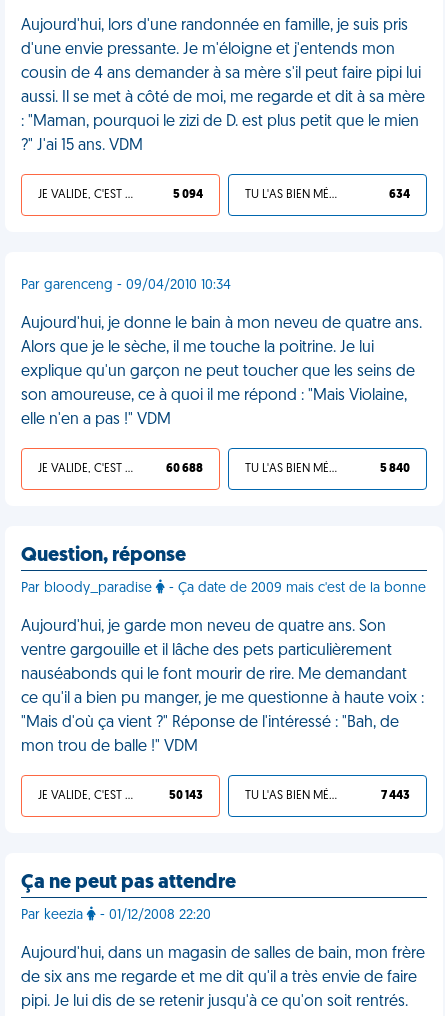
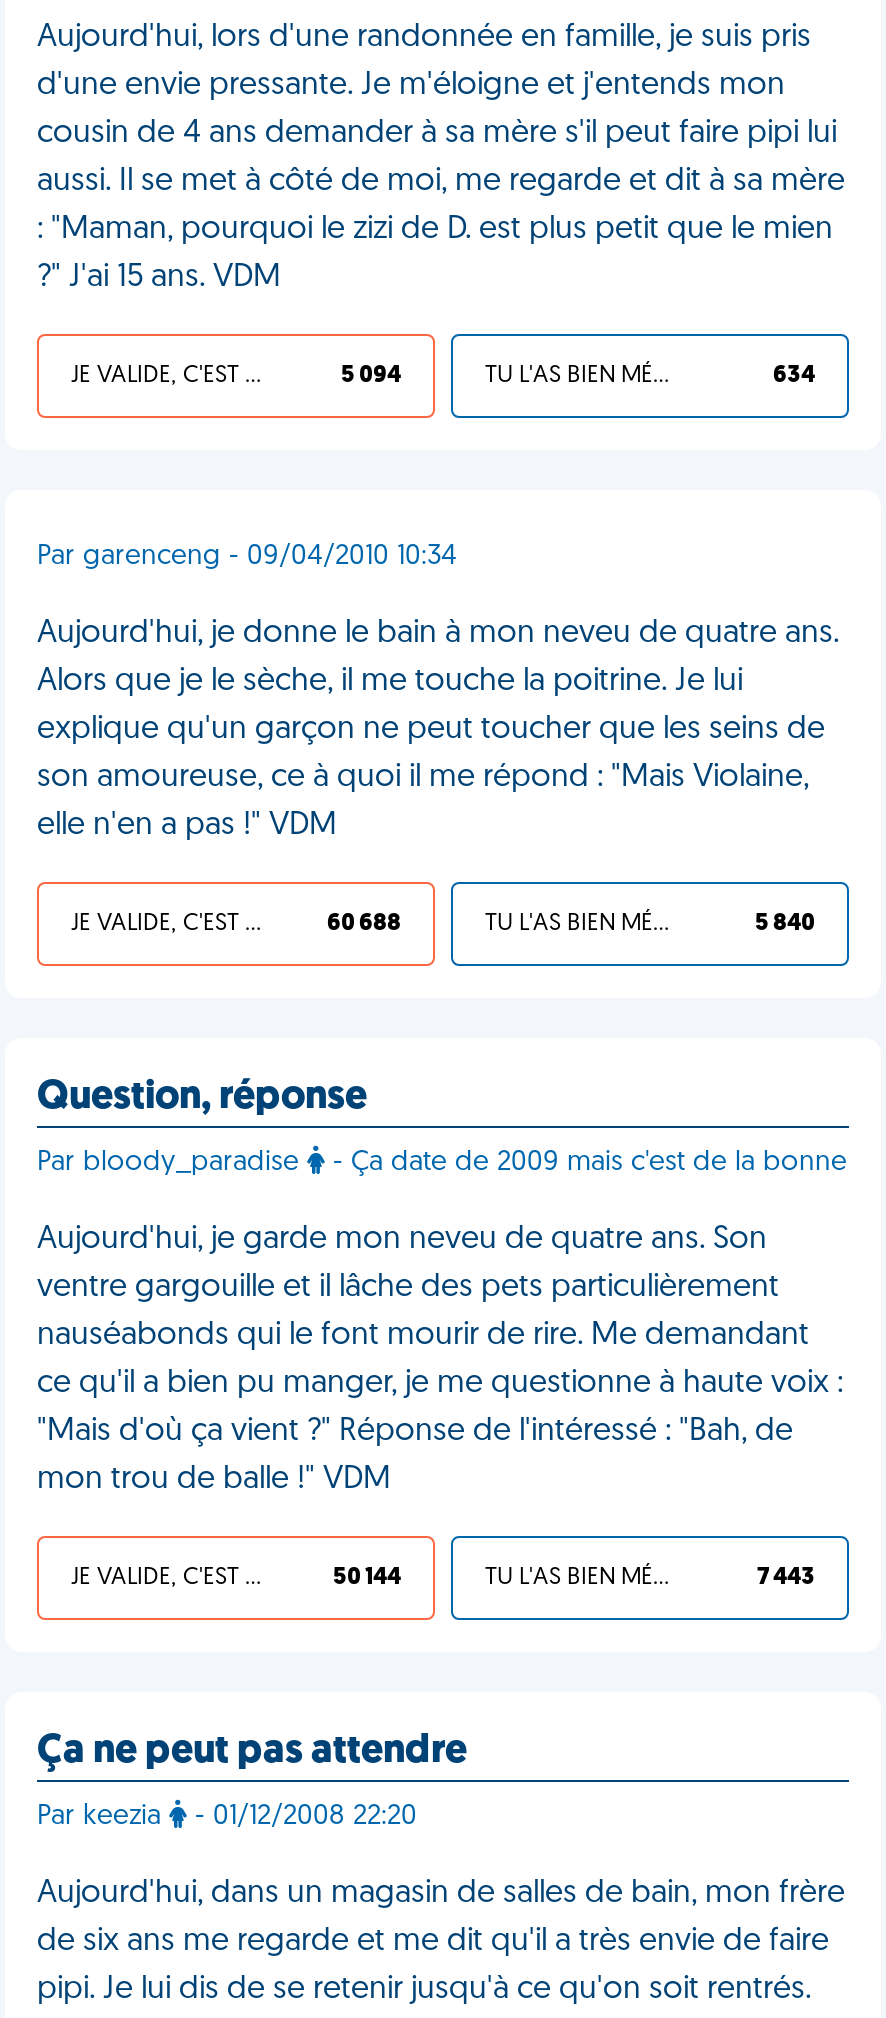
[169,790,203,802] 50 143 -> [333,1566,401,1590] 50 144

